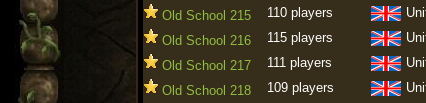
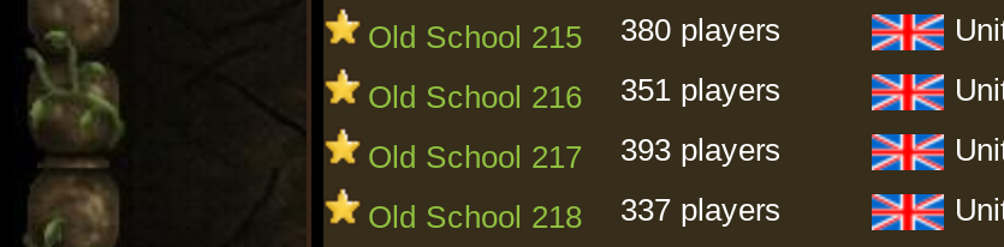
[161,5,332,23] Old School 215 110 players -> [368,12,782,55] Old School 215 380 players
[161,30,332,48] Old School 216 115 players -> [368,72,782,115] Old School 216 351 players
[161,55,331,73] Old School 217 111 players -> [368,132,782,175] Old School 217 393 players
[161,80,333,98] Old School 218 109 players -> [368,192,782,235] Old School 218 337 players

